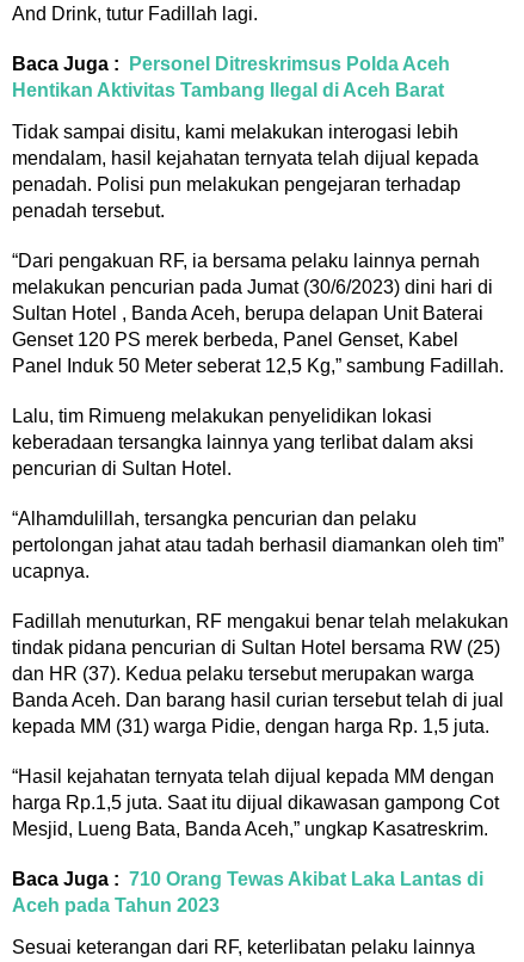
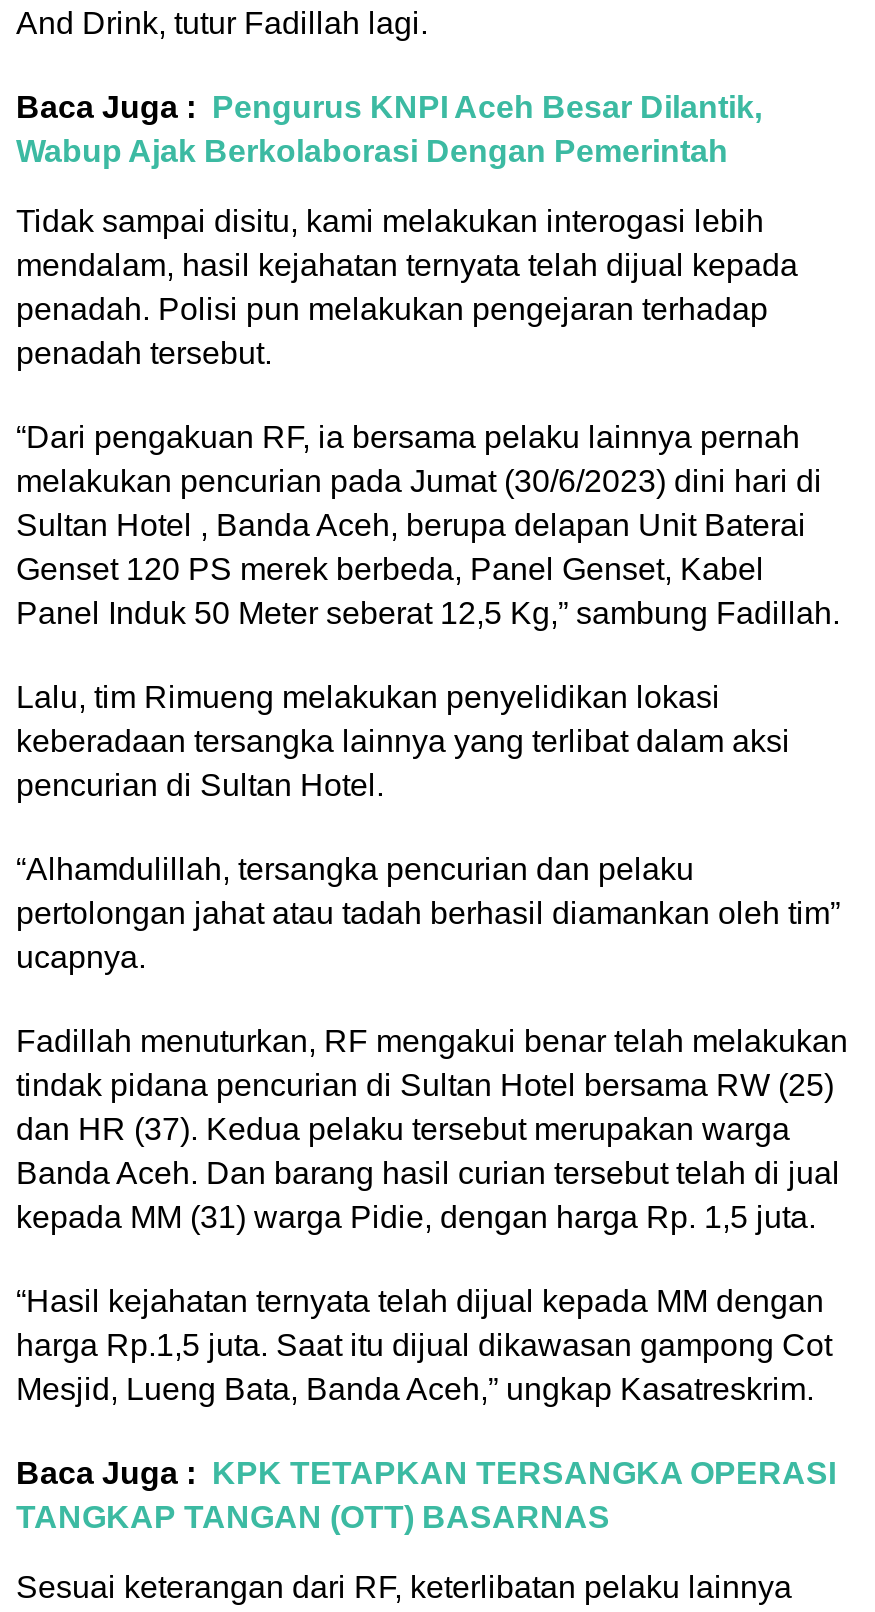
[12,54,450,100] Baca Juga : Personel Ditreskrimsus Polda Aceh | Hentikan Aktivitas Tambang Ilegal di Aceh Barat -> [16,90,762,168] Baca Juga : Pengurus KNPI Aceh Besar Dilantik, | Wabup Ajak Berkolaborasi Dengan Pemerintah
[12,869,483,916] Baca Juga : 710 Orang Tewas Akibat Laka Lantas di | Aceh pada Tahun 2023 -> [16,1456,836,1534] Baca Juga : KPK TETAPKAN TERSANGKA OPERASI | TANGKAP TANGAN (OTT) BASARNAS

